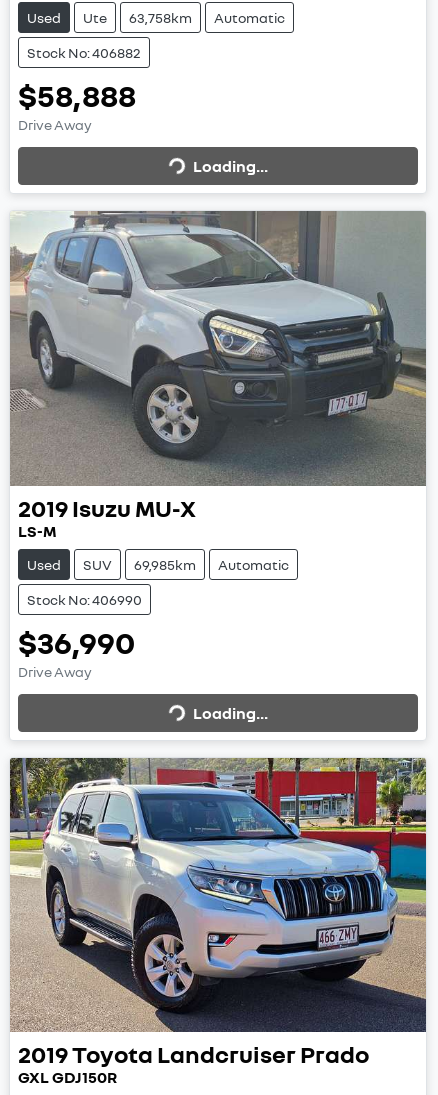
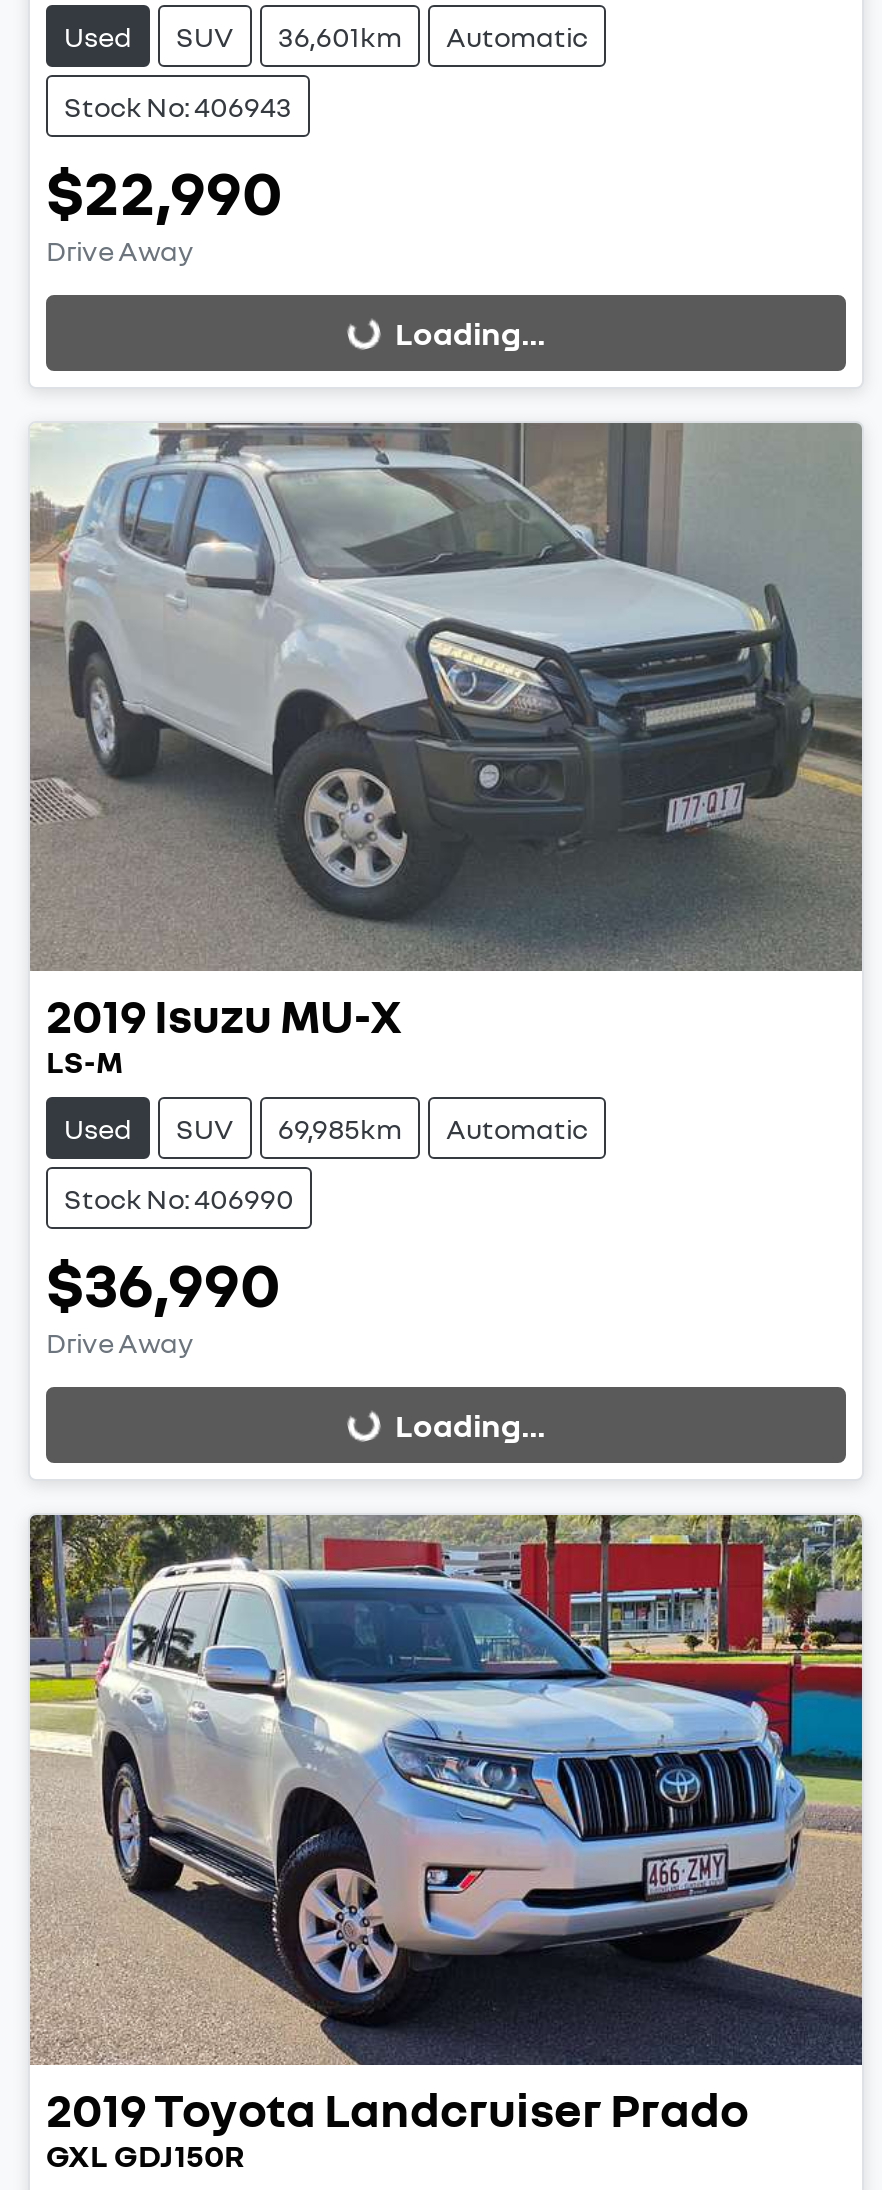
[83,9,192,26] Ute | 63,758km -> [176,19,402,53] SUV | 36,601km
[27,44,141,61] Stock No: 406882 -> [64,89,292,123] Stock No: 406943
[18,76,136,114] $58,888 -> [46,153,282,229] $22,990

